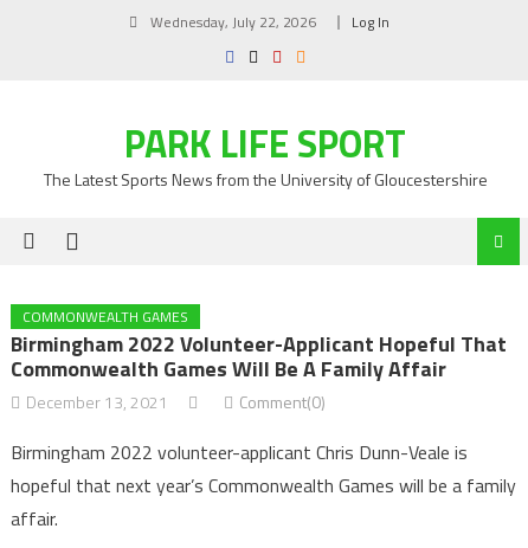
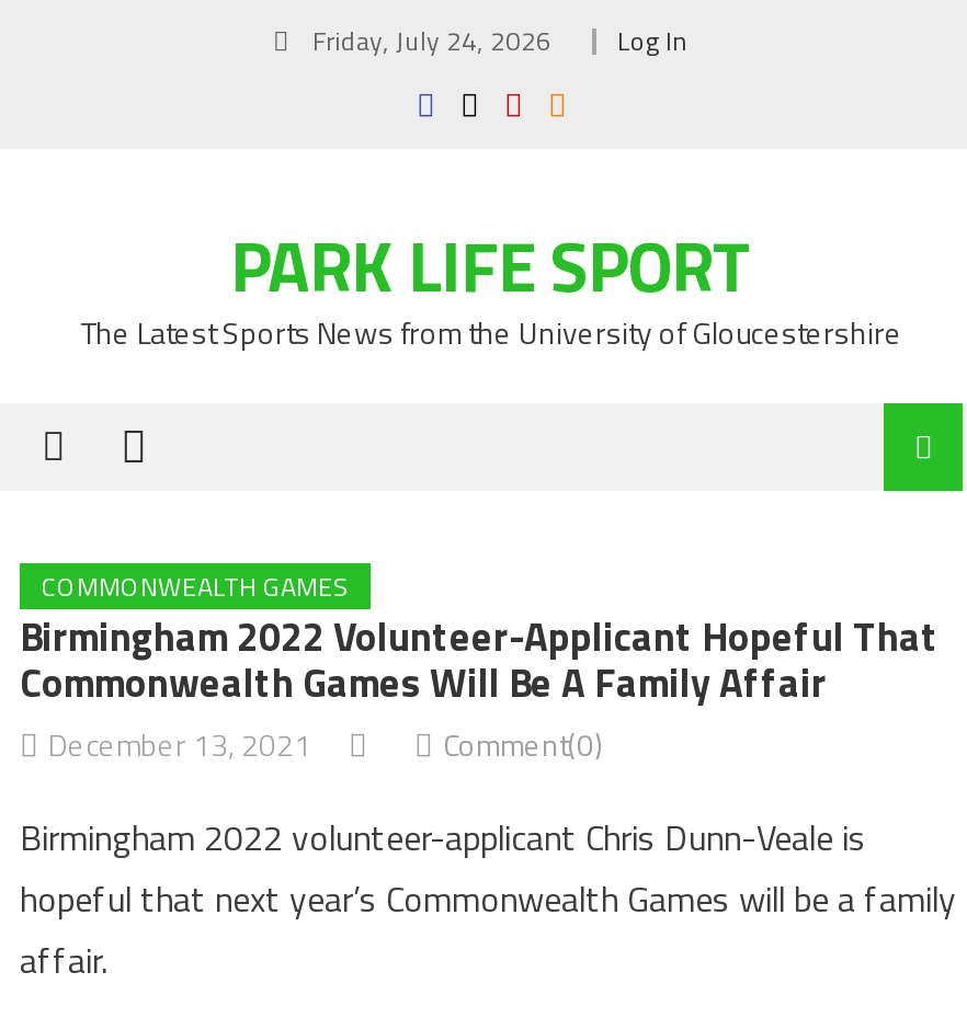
[147,11,316,33] Wednesday, July 22, 2026 -> [306,20,551,61] Friday, July 24, 2026

